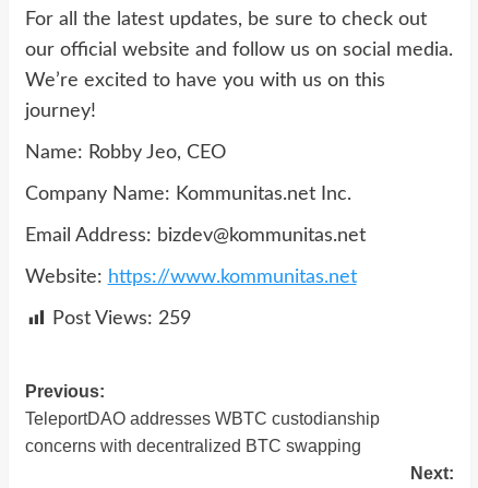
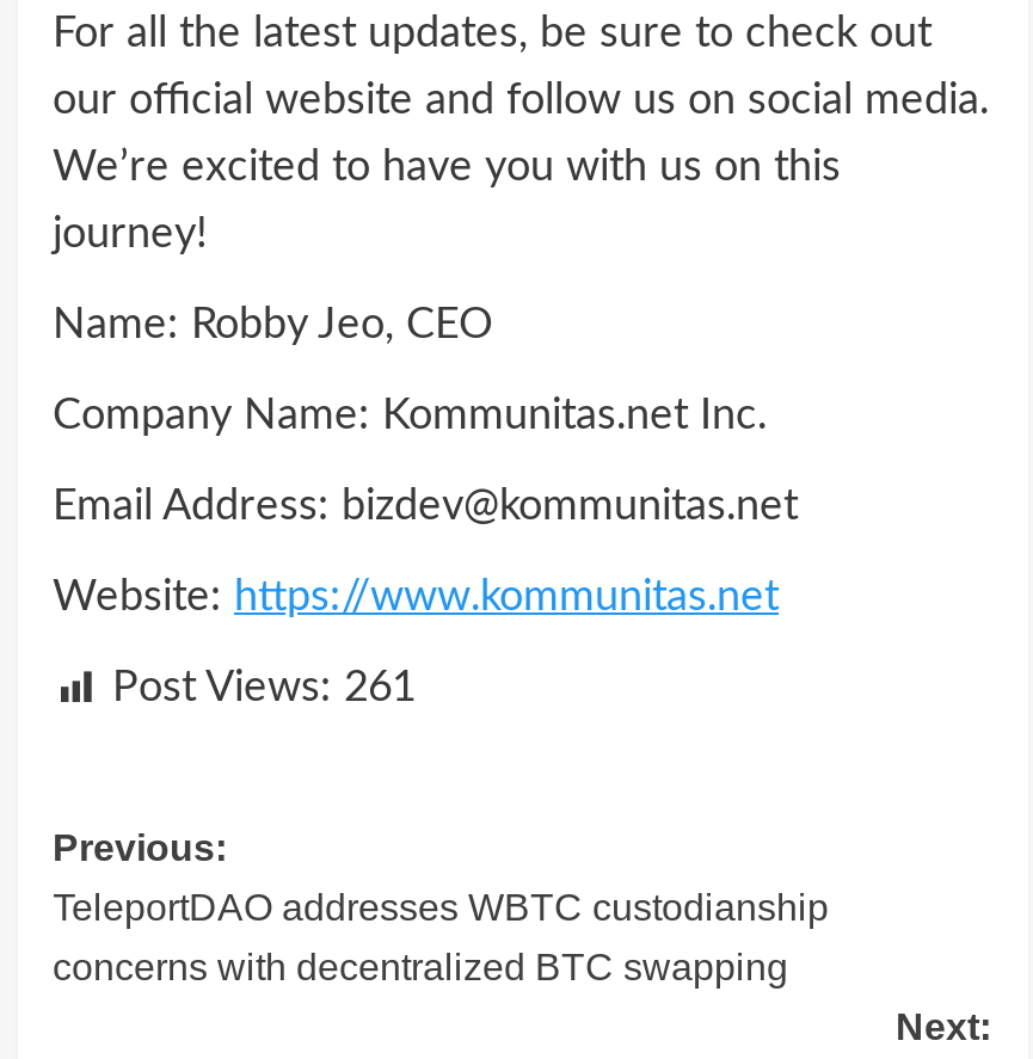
[52,309,190,329] Post Views: 259 -> [112,668,416,711] Post Views: 261

